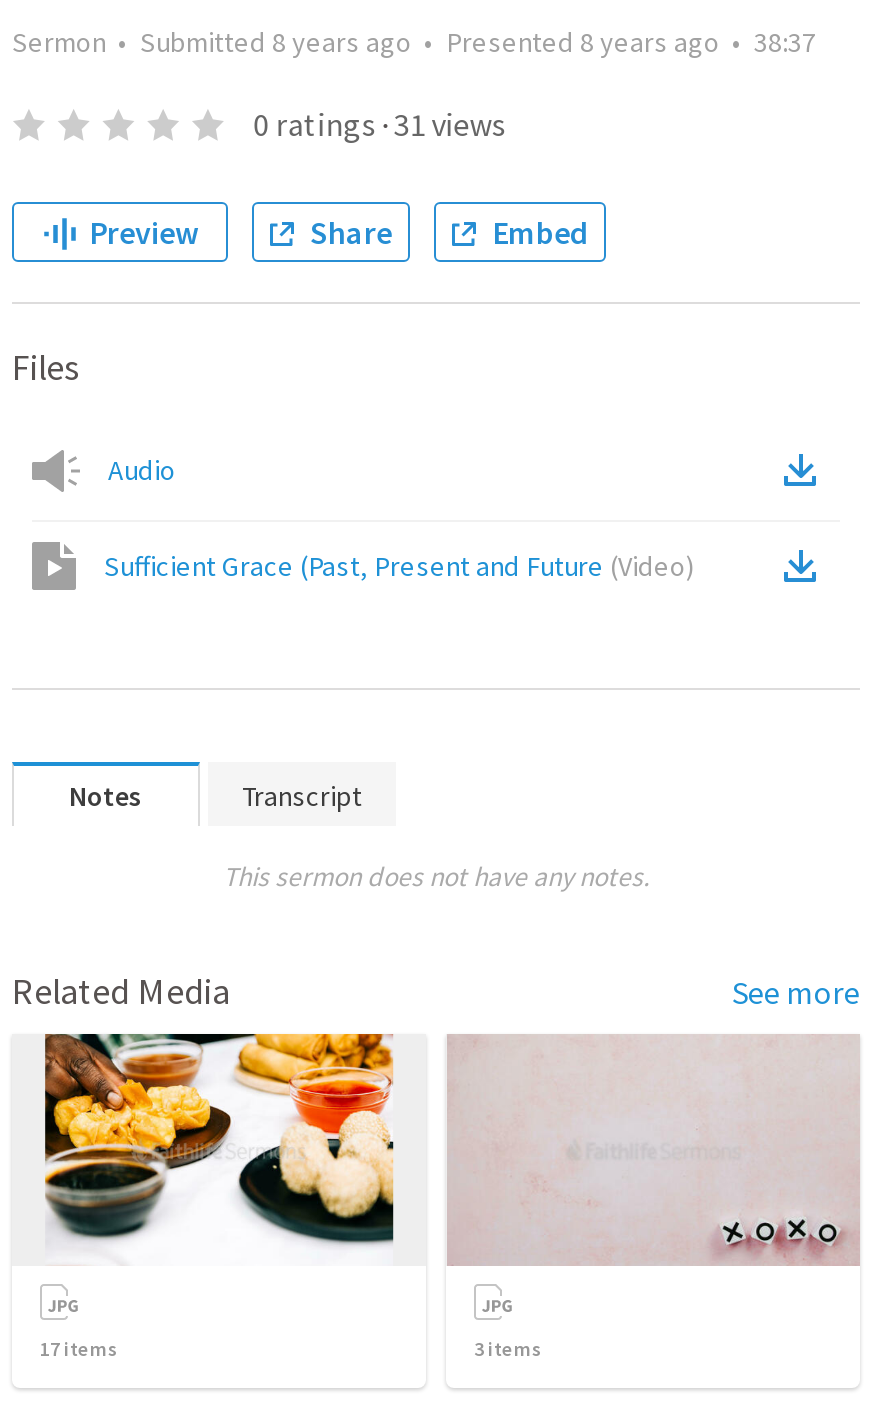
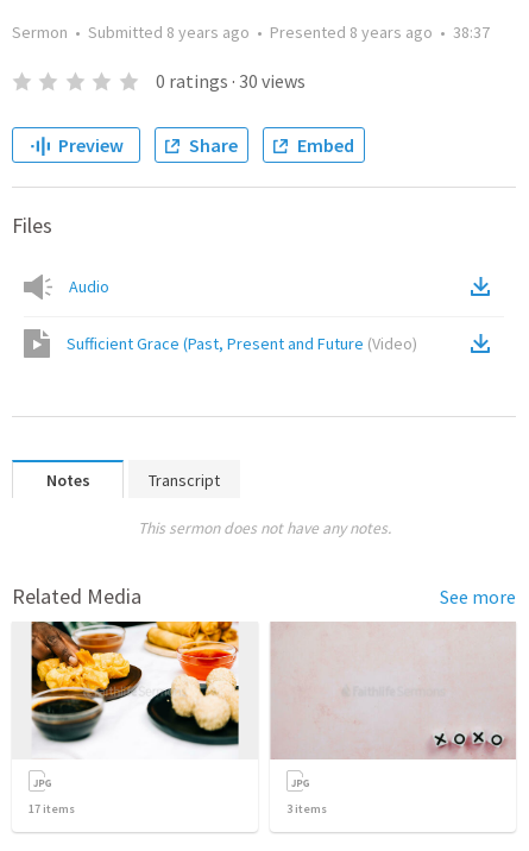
[253,104,505,144] 0 ratings · 31 views -> [155,69,305,93] 0 ratings · 30 views

